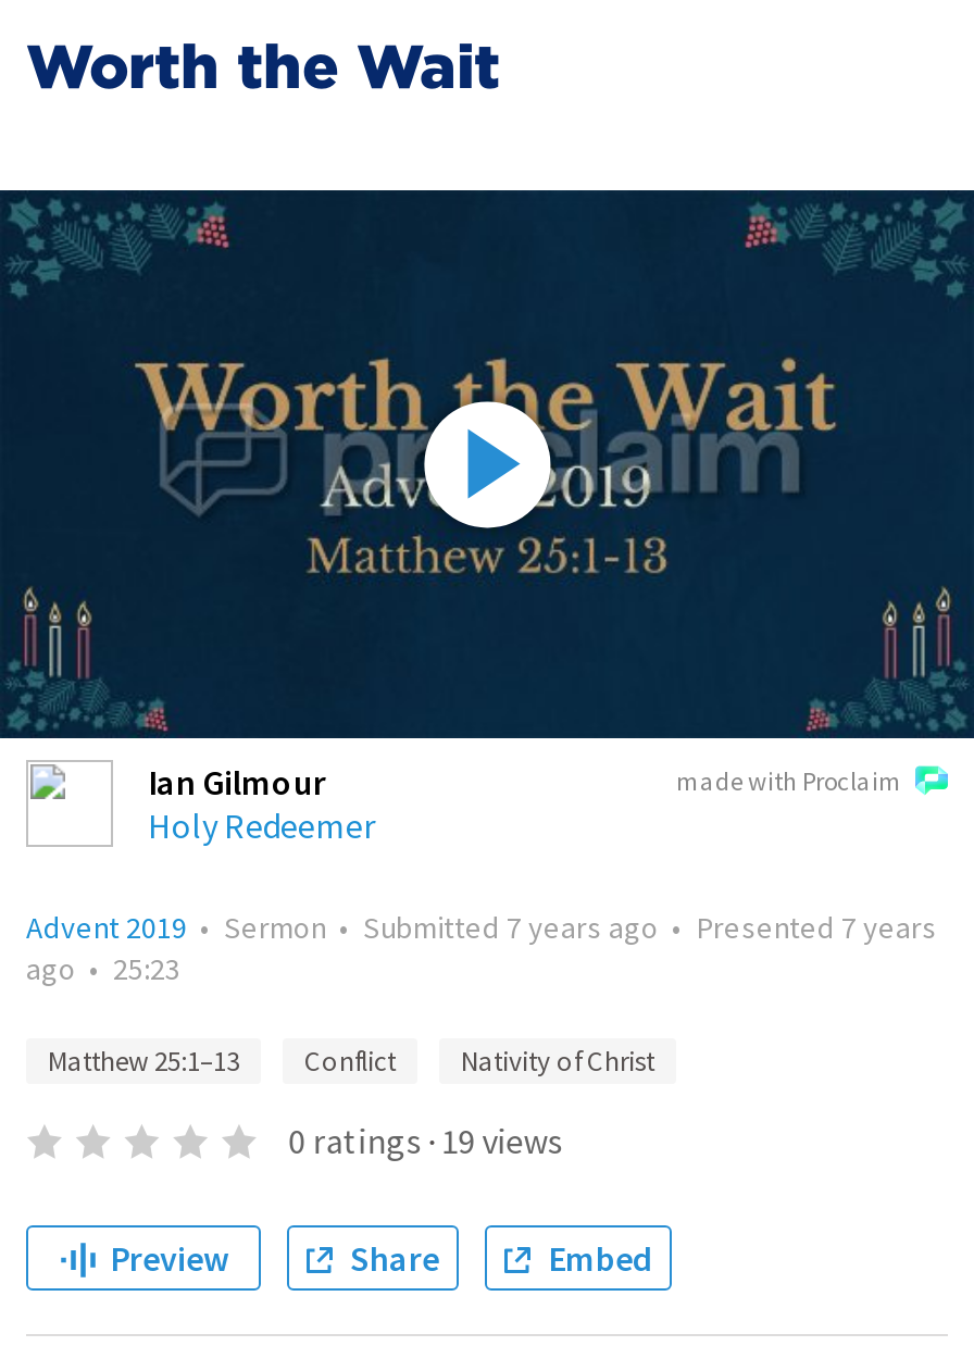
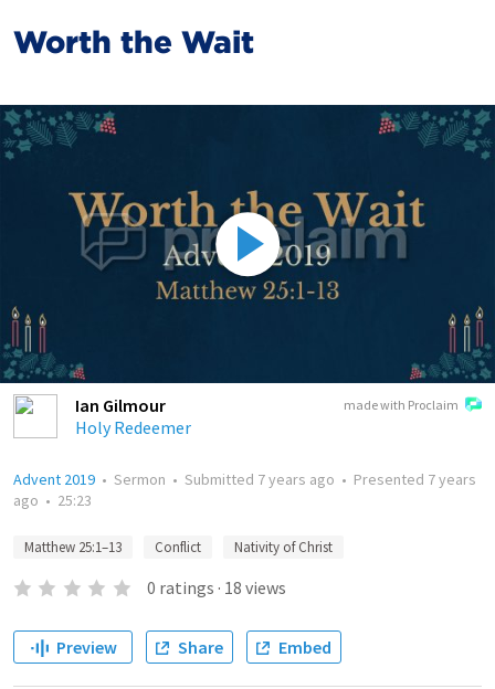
[289,1119,562,1162] 0 ratings · 19 views -> [147,576,286,598] 0 ratings · 18 views

